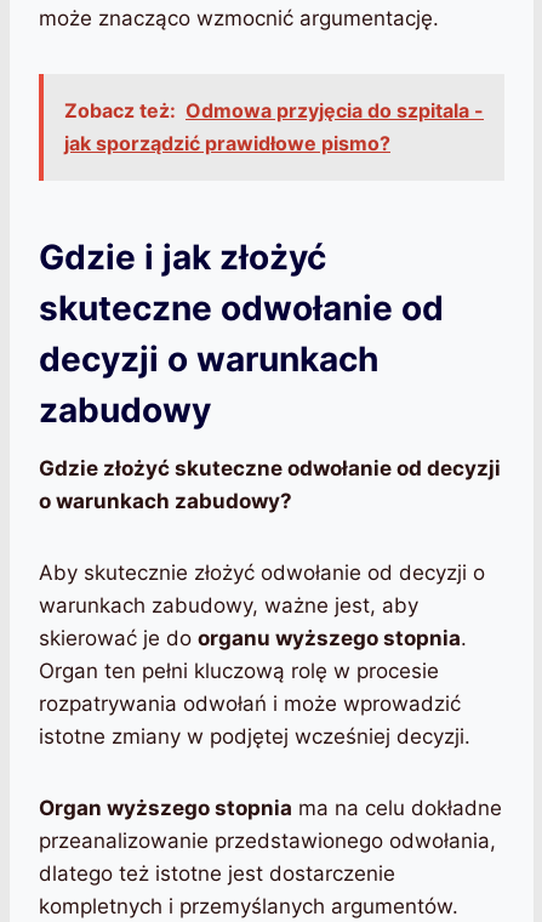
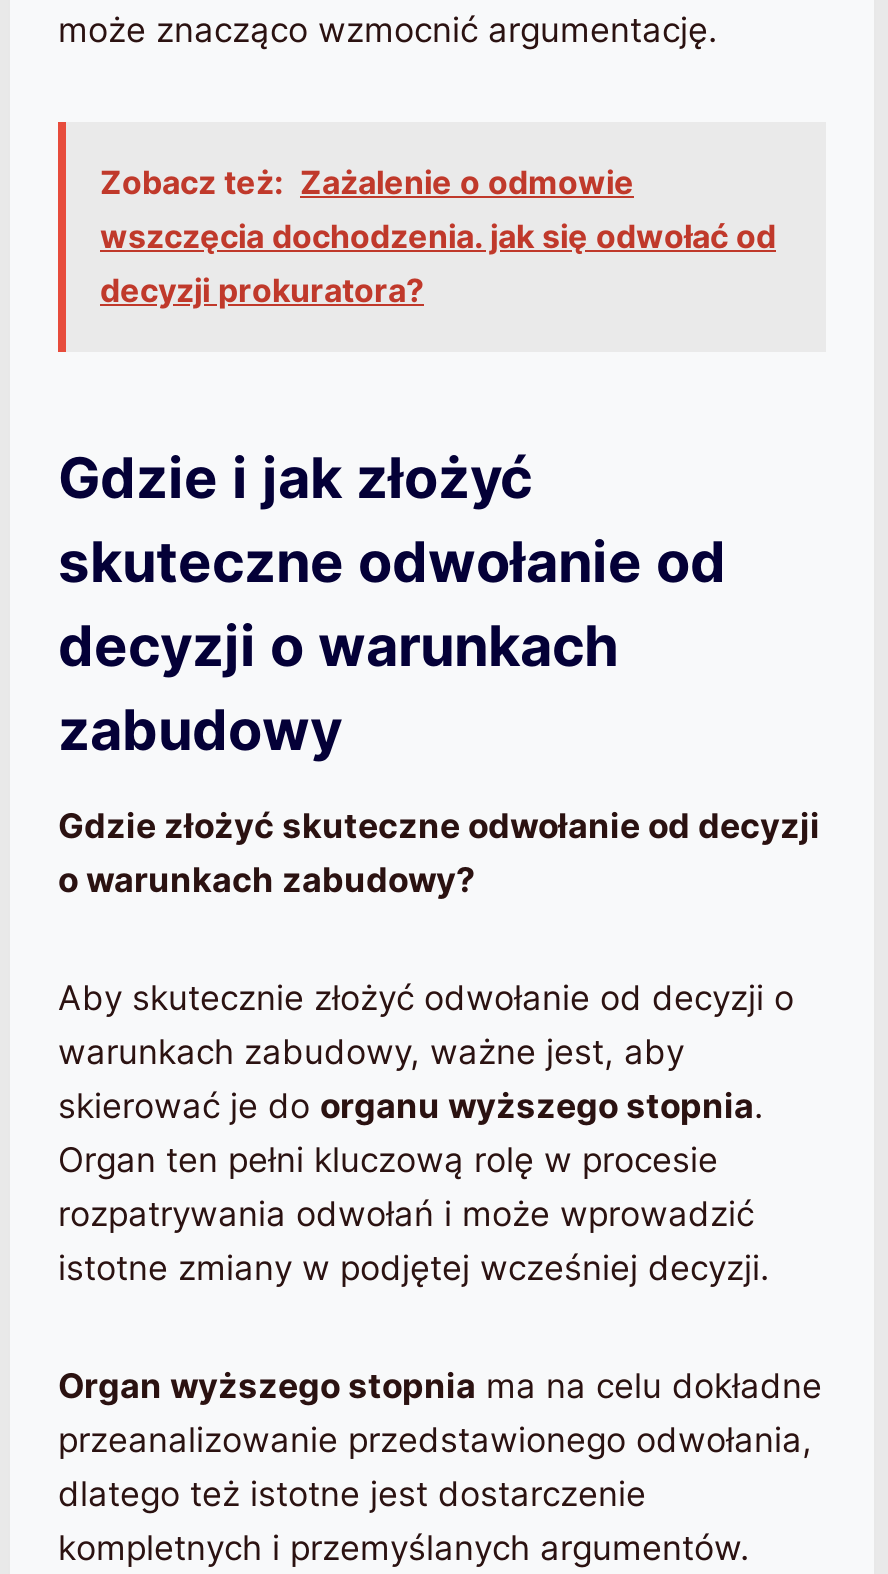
[64,98,484,155] Zobacz też: Odmowa przyjęcia do szpitala - | jak sporządzić prawidłowe pismo? -> [100,161,776,309] Zobacz też: Zażalenie o odmowie | wszczęcia dochodzenia. jak się odwołać od | decyzji prokuratora?

